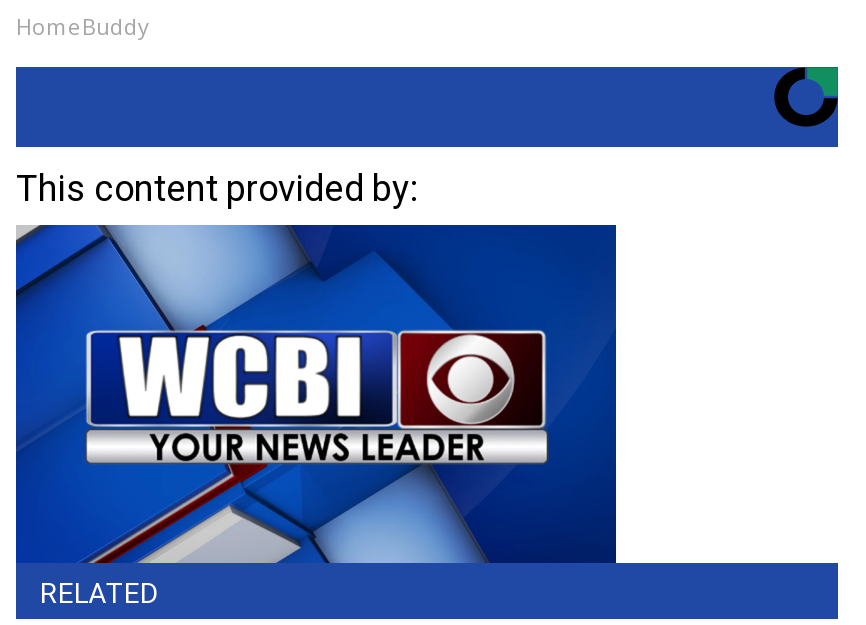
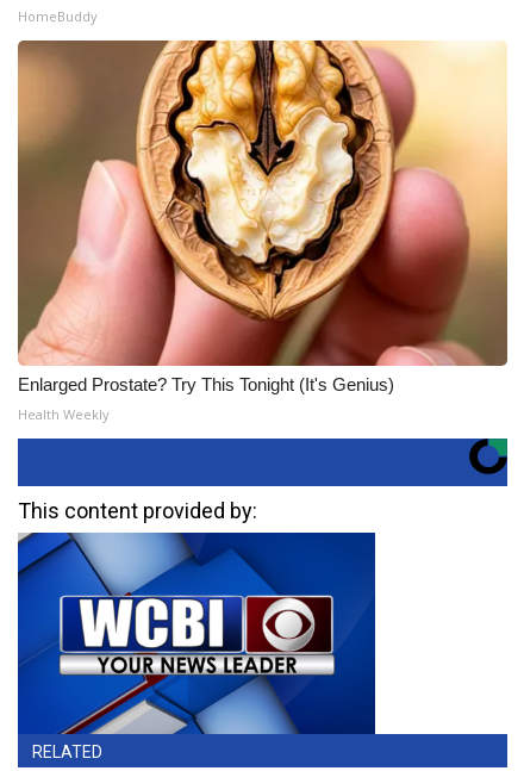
none -> [17,39,509,423] [image] | Enlarged Prostate? Try This Tonight (It's Genius) | Health Weekly

